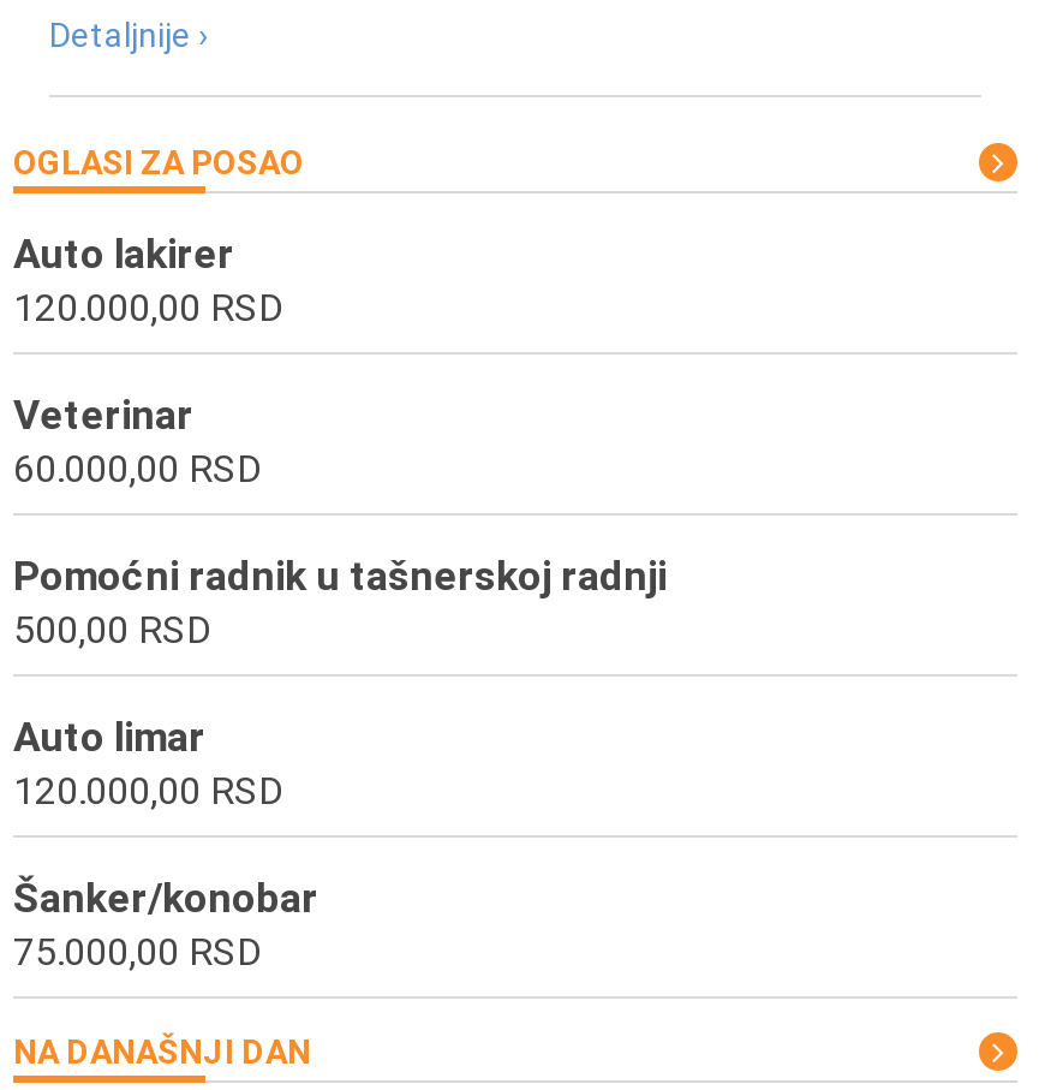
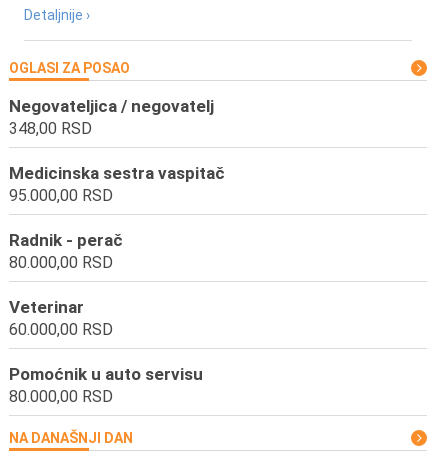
[13,230,285,331] Auto lakirer | 120.000,00 RSD -> [9,96,225,272] Negovateljica / negovatelj | 348,00 RSD | Medicinska sestra vaspitač | 95.000,00 RSD | Radnik - perač | 80.000,00 RSD
moved [13,391,263,492] -> [9,297,113,339]: Veterinar | 60.000,00 RSD
[13,552,667,975] Pomoćni radnik u tašnerskoj radnji | 500,00 RSD | Auto limar | 120.000,00 RSD | Šanker/konobar | 75.000,00 RSD -> [9,364,203,406] Pomoćnik u auto servisu | 80.000,00 RSD

